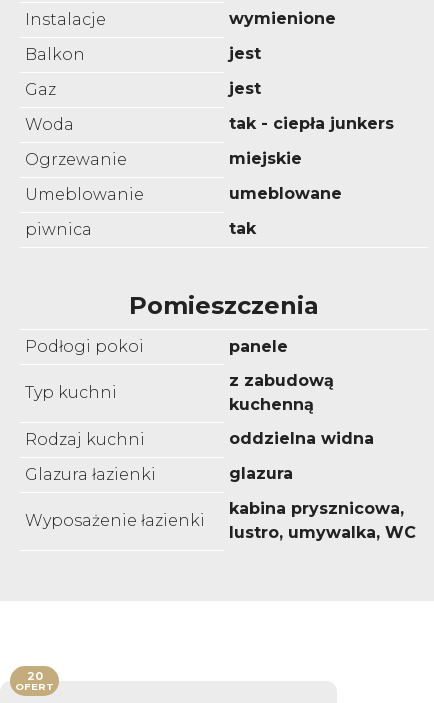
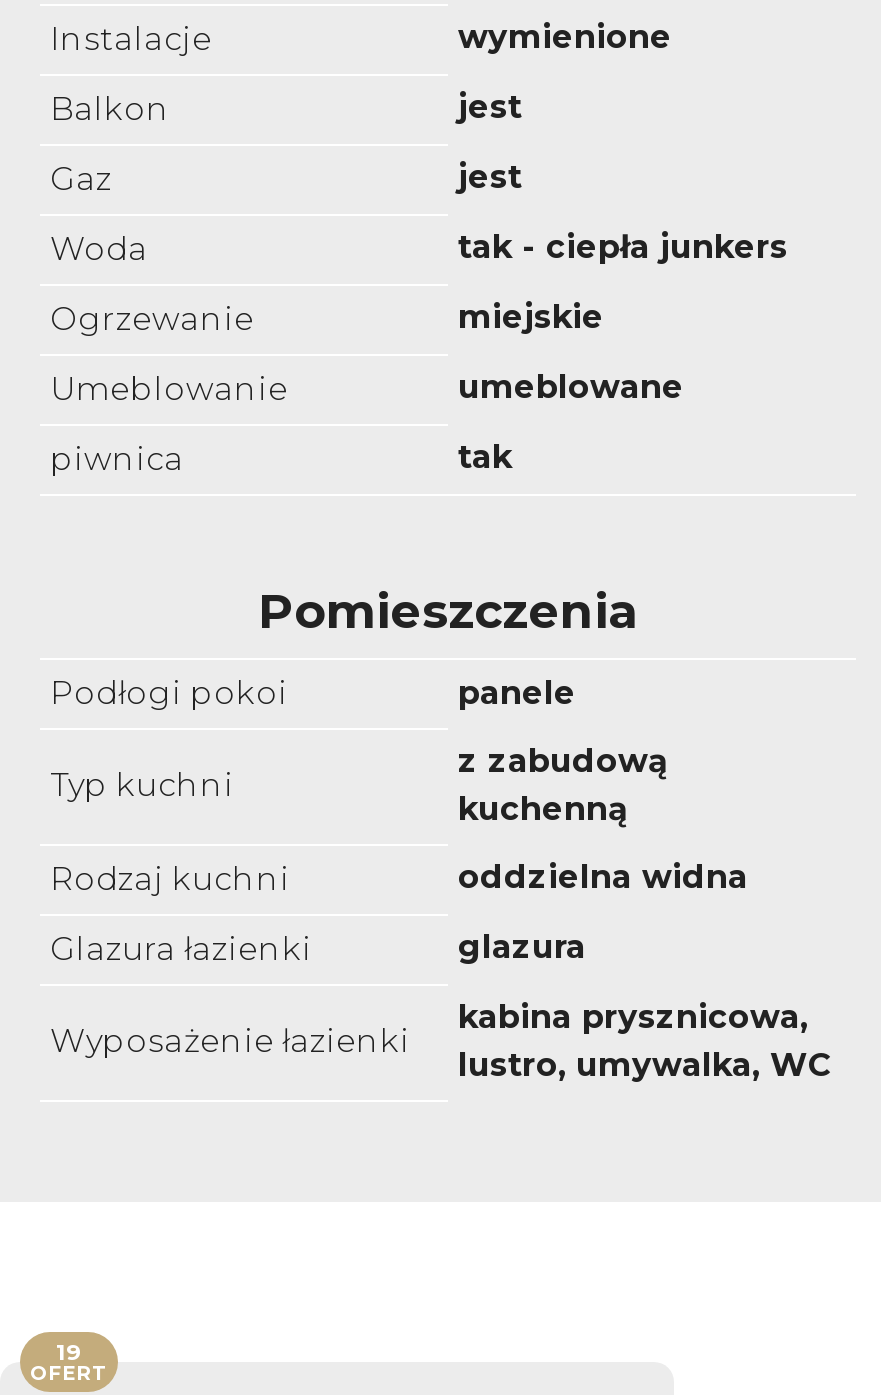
[26,669,42,683] 20 -> [56,1338,82,1366] 19

